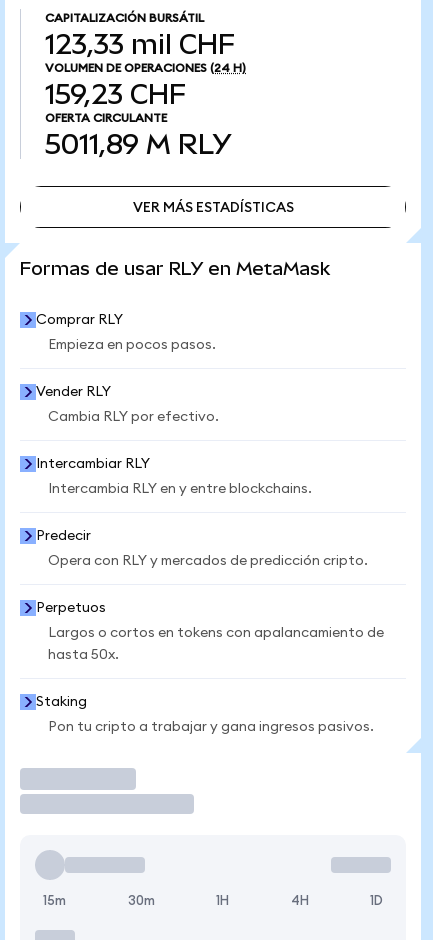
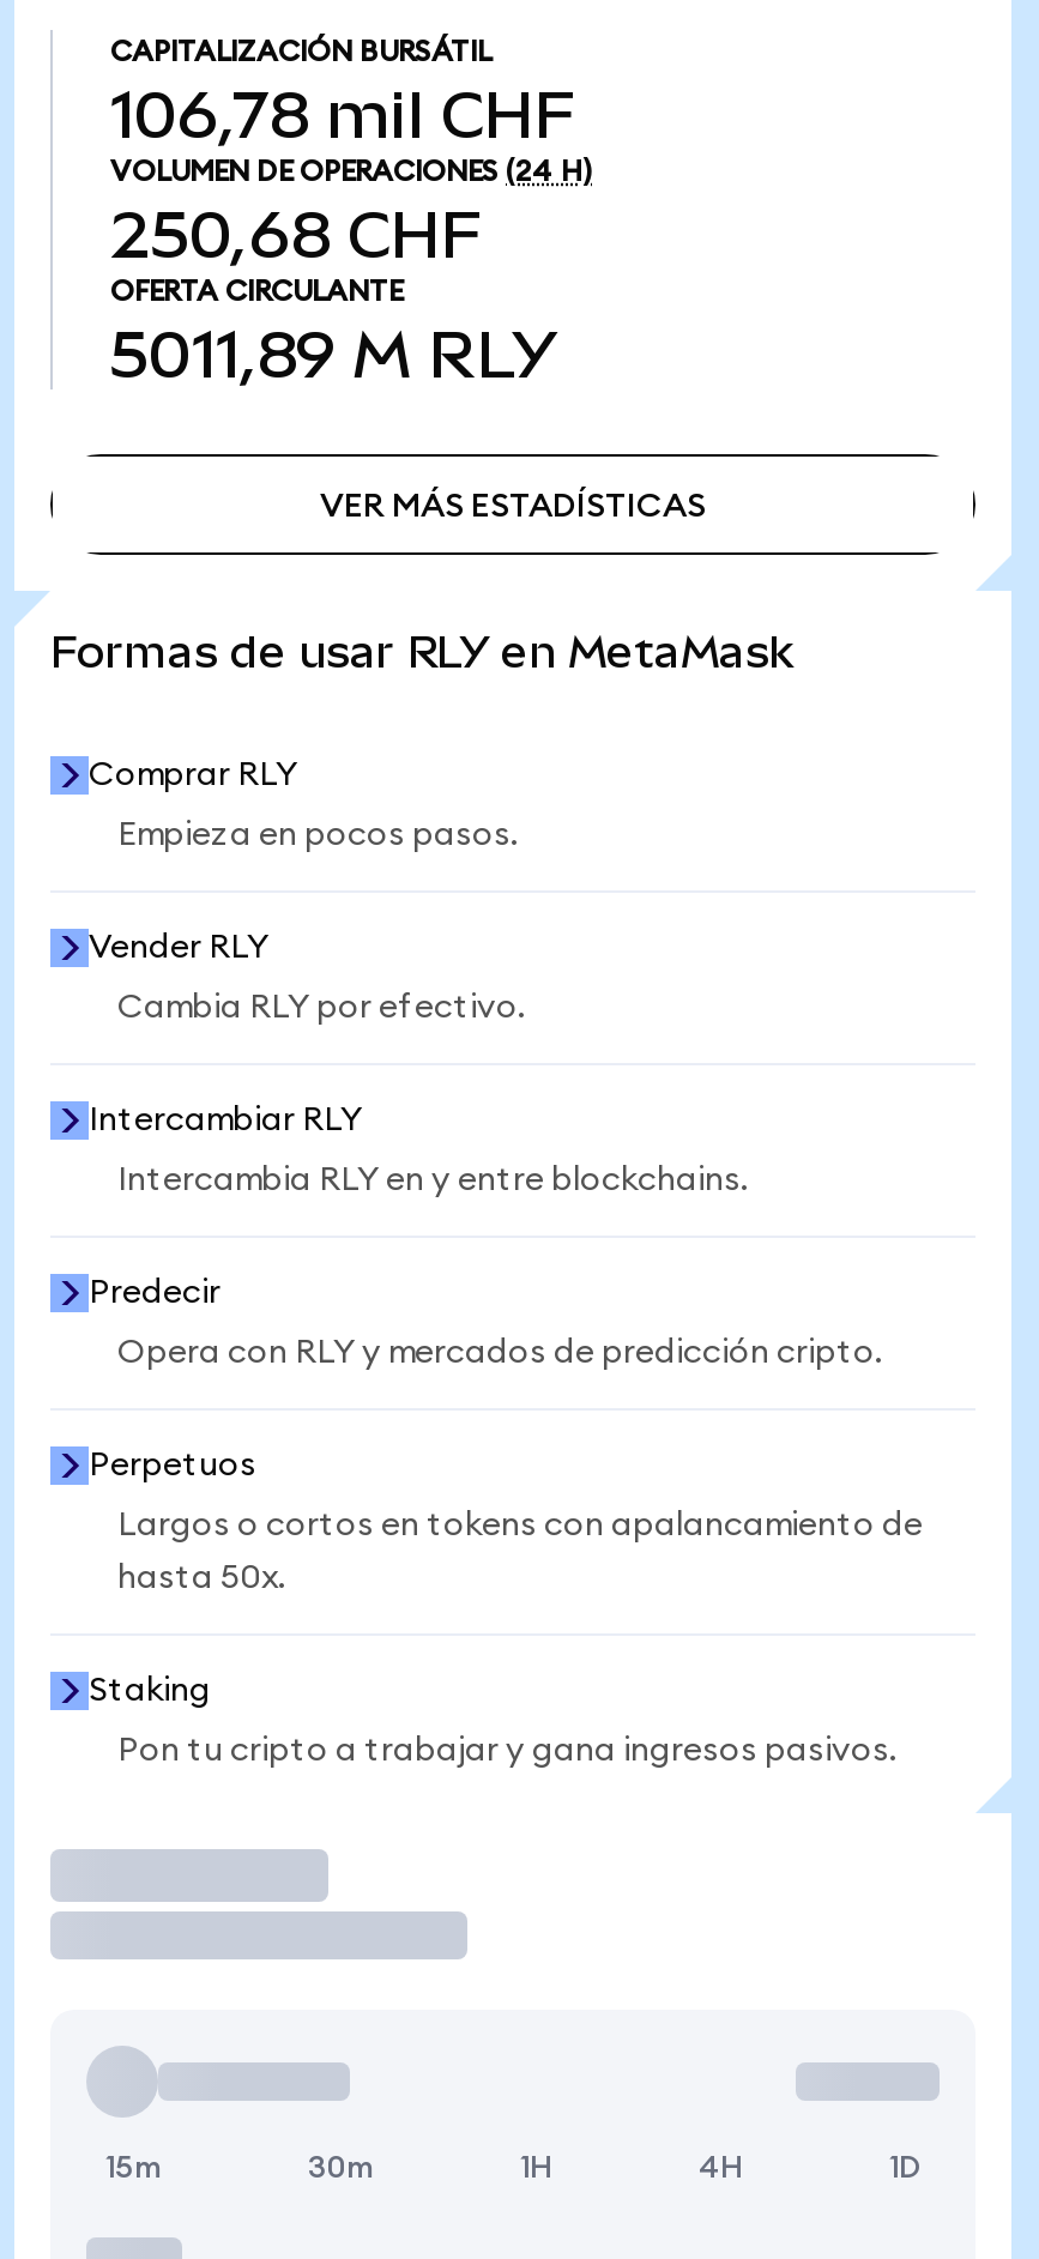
[45,29,235,60] 123,33 mil CHF -> [110,78,575,152] 106,78 mil CHF
[45,79,186,110] 159,23 CHF -> [110,198,482,272] 250,68 CHF

